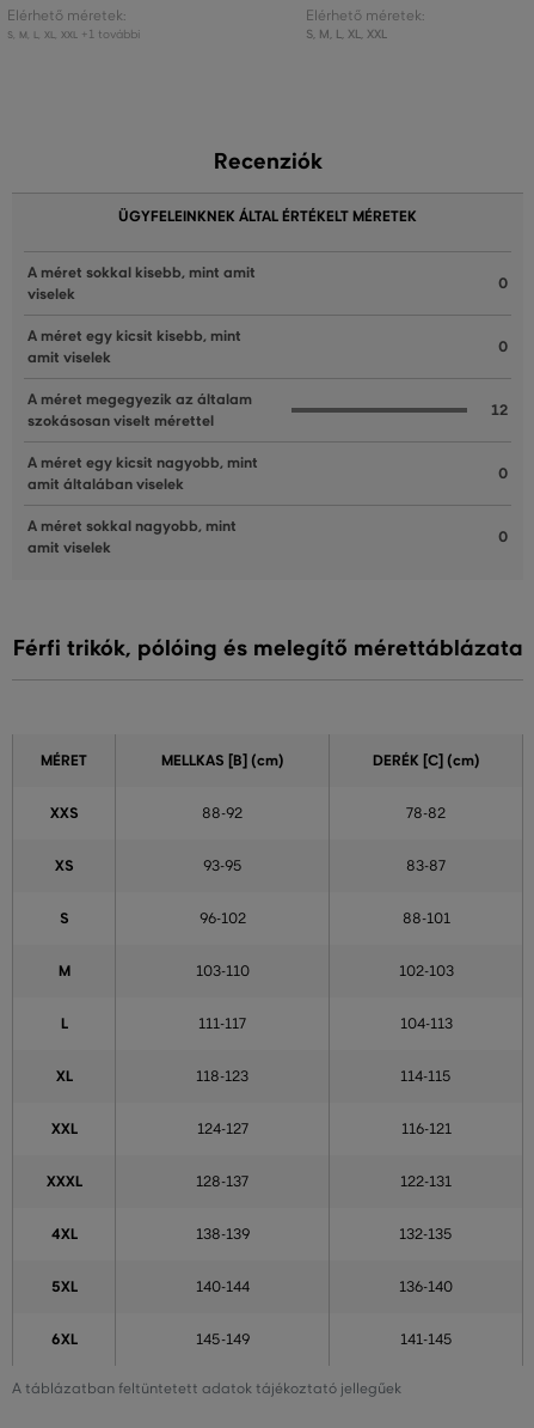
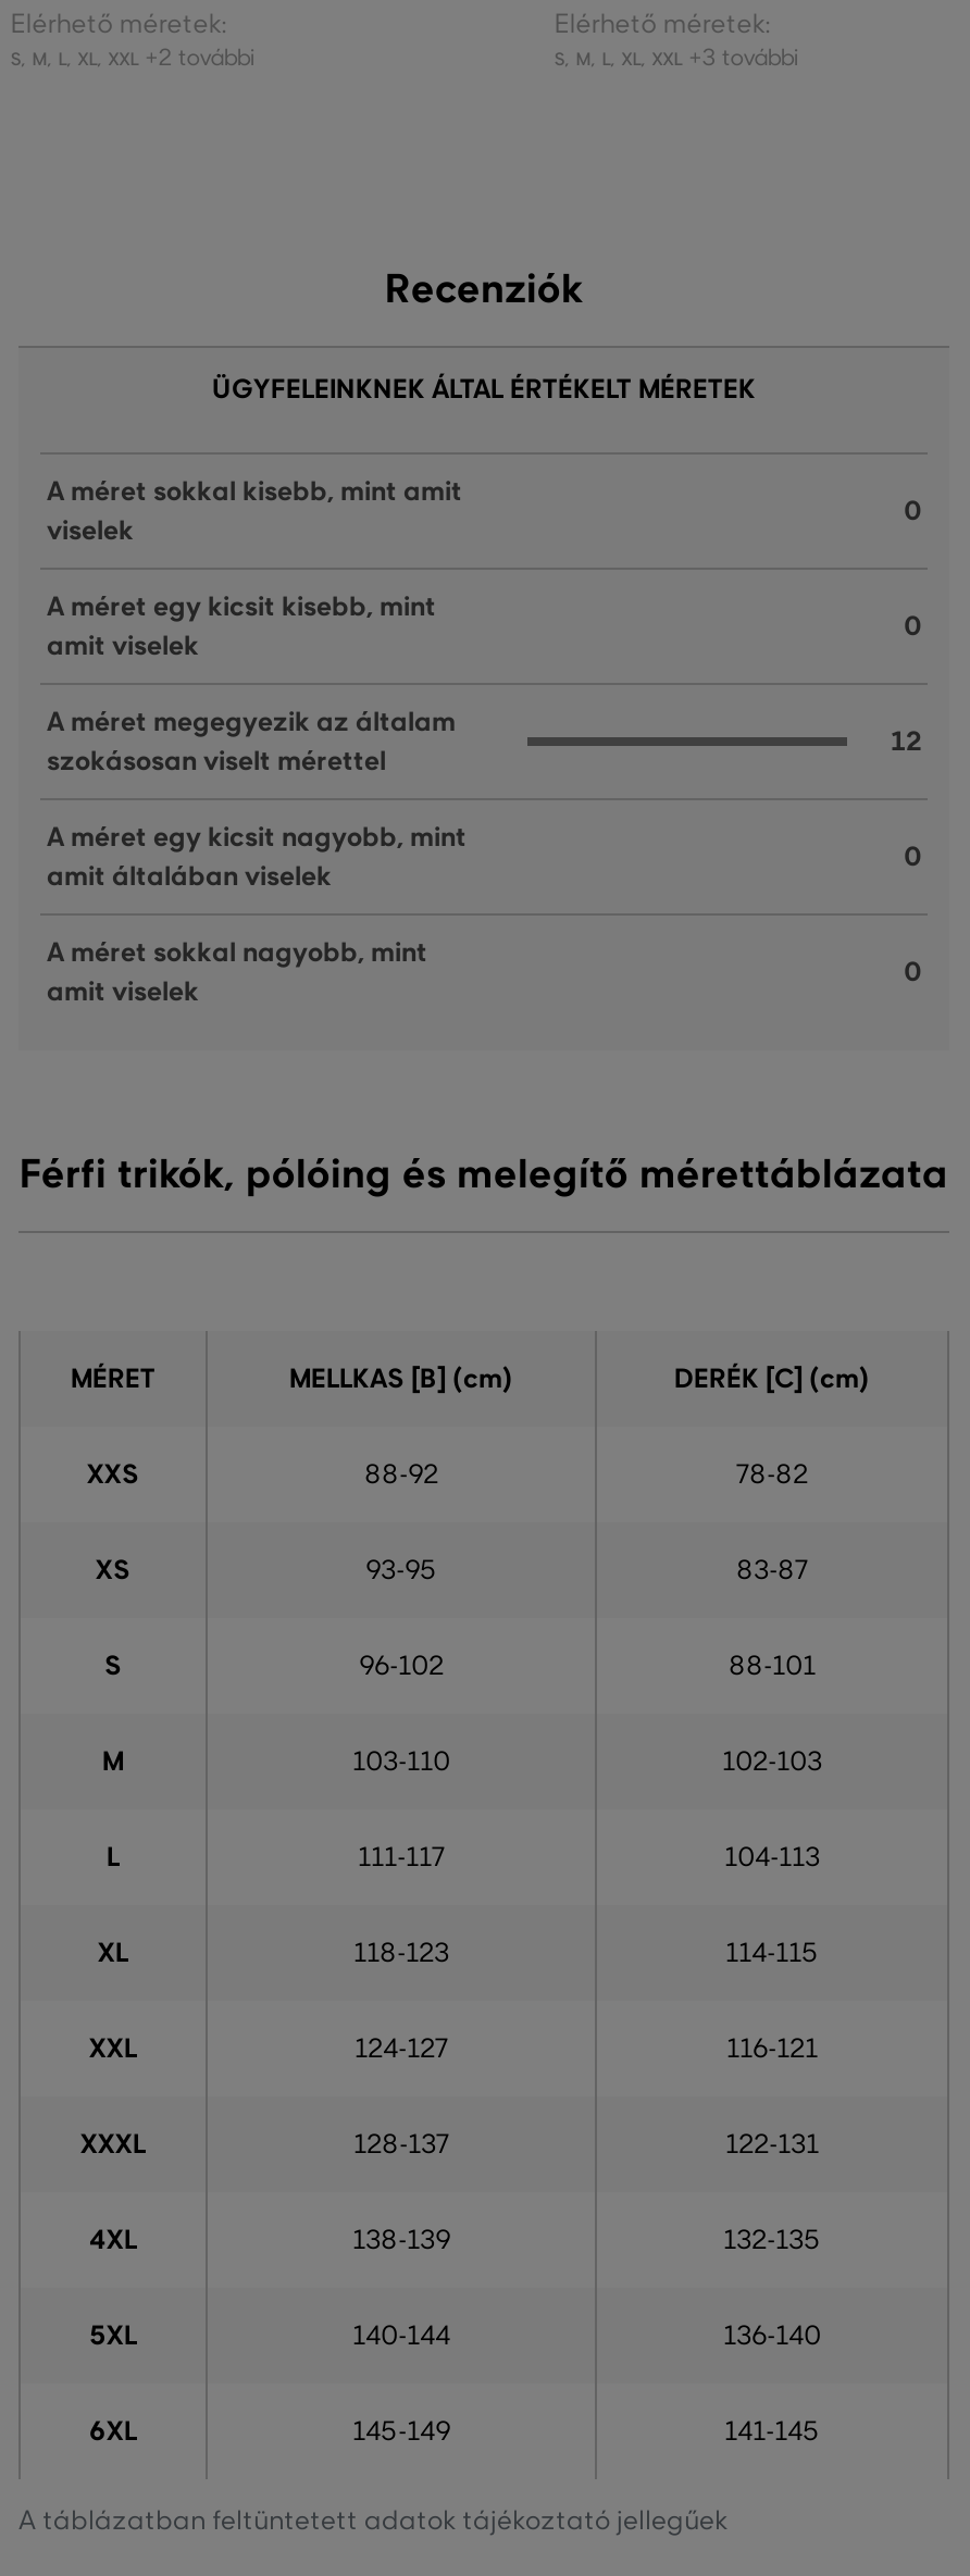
[7,27,140,42] S M L XL XXL +1 további -> [10,44,254,72] S M L XL XXL +2 további
[306,27,387,42] S M L XL XXL -> [554,44,798,72] S M L XL XXL +3 további

